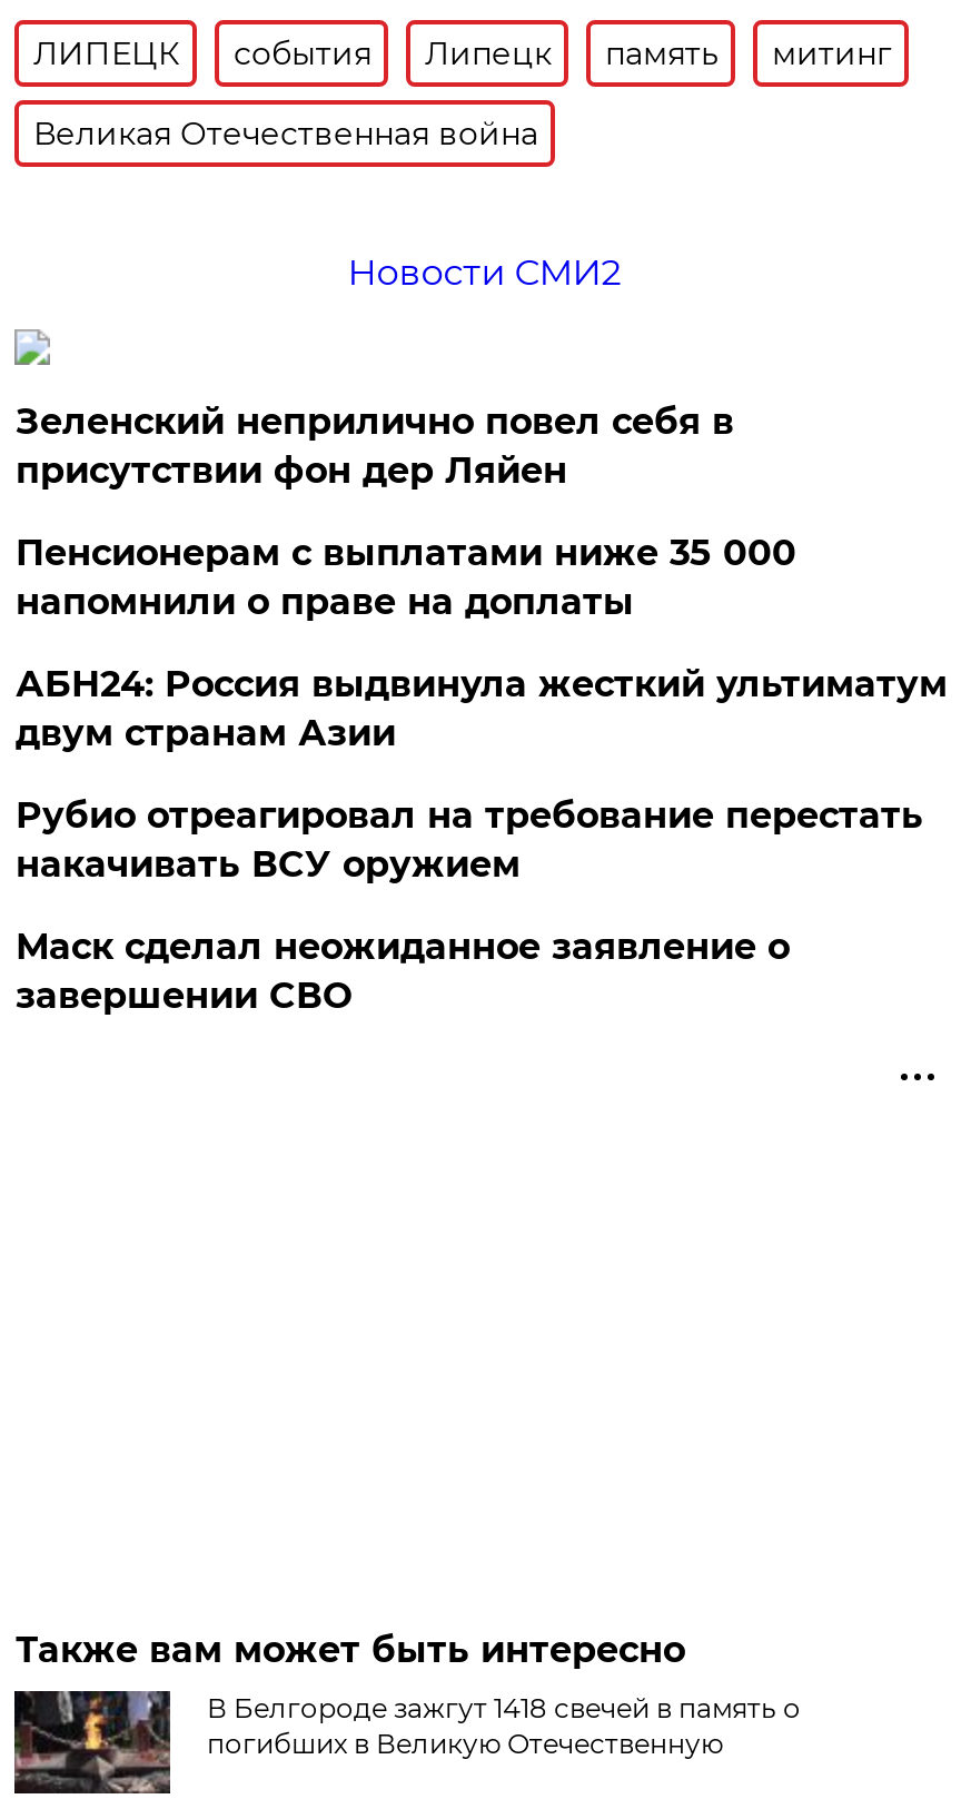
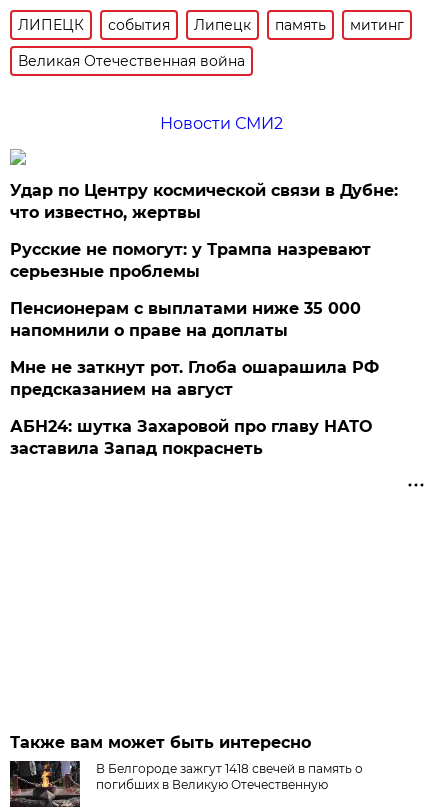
[15,400,734,492] Зеленский неприлично повел cебя в | присутствии фон дер Ляйен -> [10,181,398,281] Удар по Центру космической связи в Дубне: | что известно, жертвы | Русские не помогут: у Трампа назревают | серьезные проблемы
moved [15,532,796,623] -> [10,299,361,340]: Пенсионерам с выплатами ниже 35 000 | напомнили о праве на доплаты
[15,663,947,1017] АБН24: Россия выдвинула жесткий ультиматум | двум странам Азии | Рубио отреагировал на требование перестать | накачивать ВСУ оружием | Маск сделал неожиданное заявление о | завершении СВО -> [10,358,379,458] Мне не заткнут рот. Глоба ошарашила РФ | предсказанием на август | АБН24: шутка Захаровой про главу НАТО | заставила Запад покраснеть

